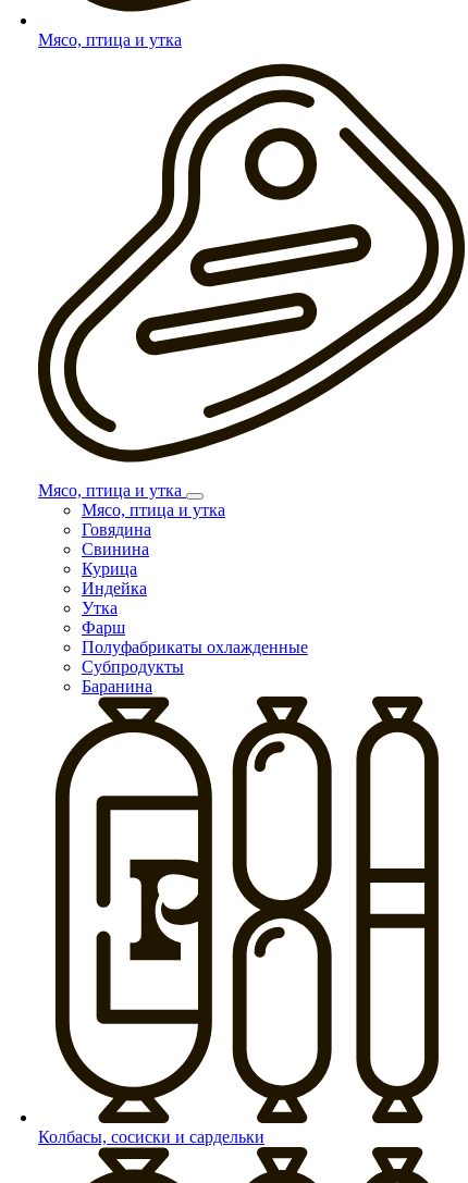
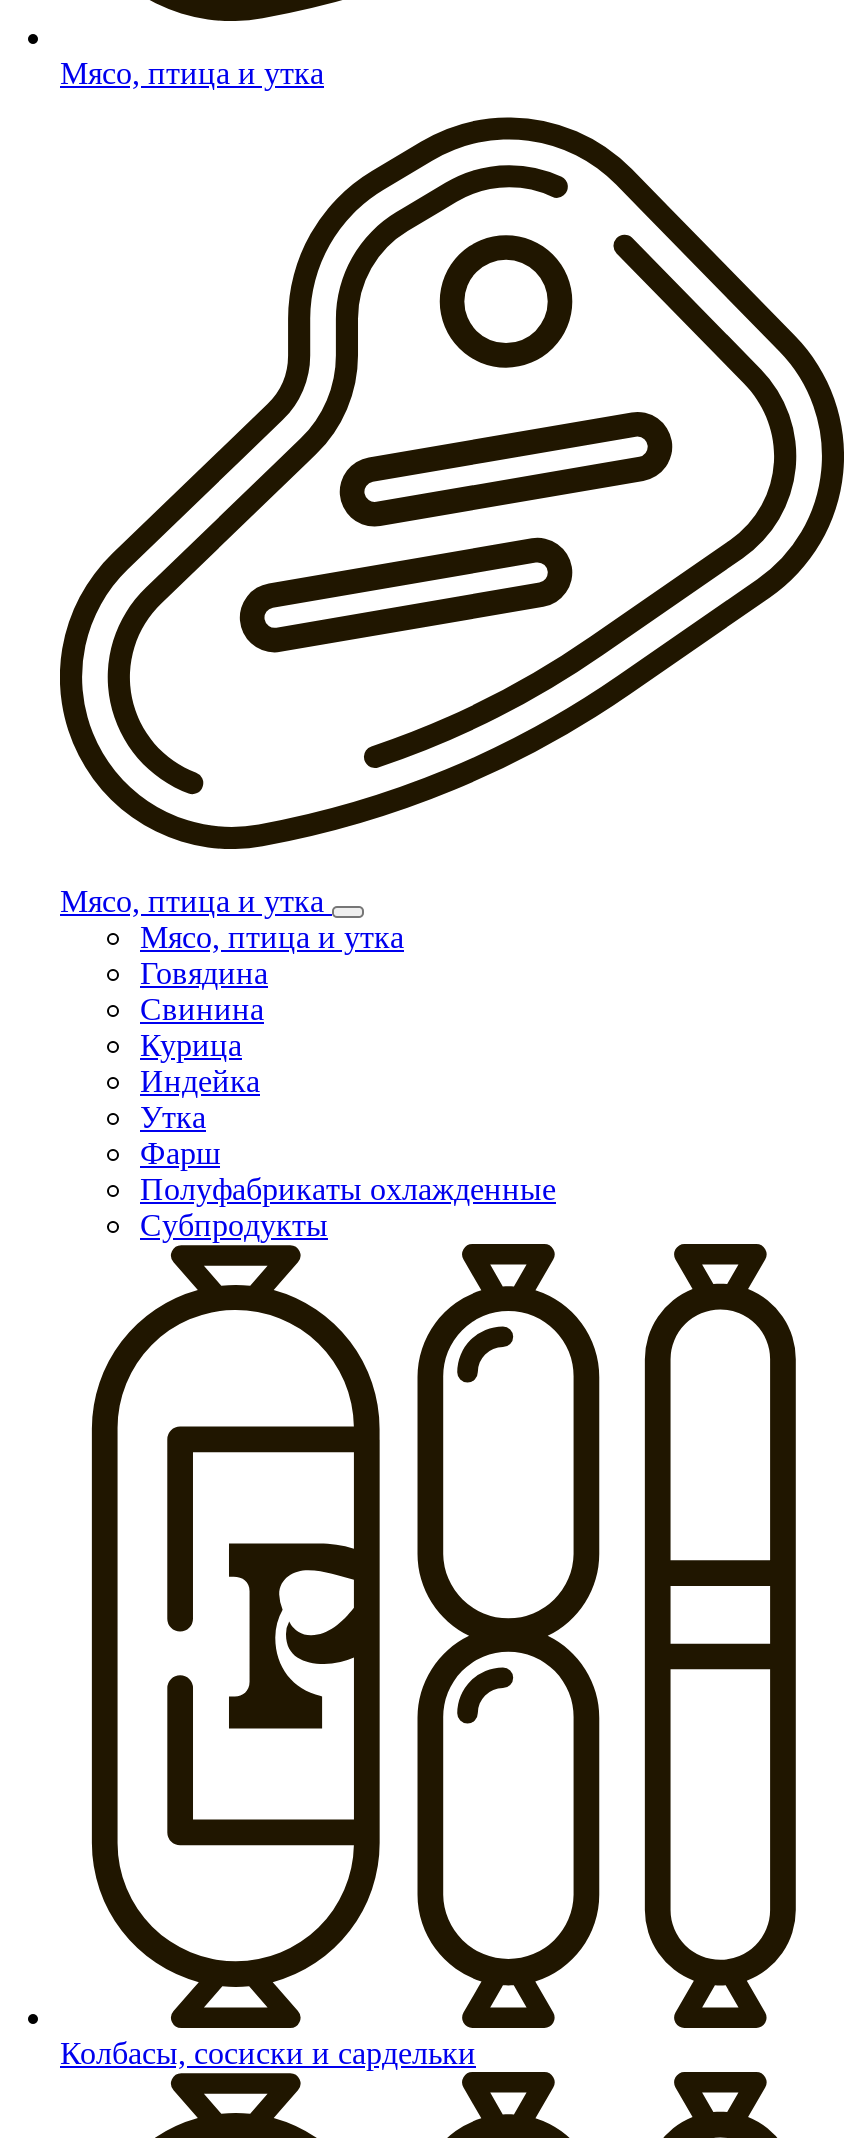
[82,677,152,695] Баранина -> none

